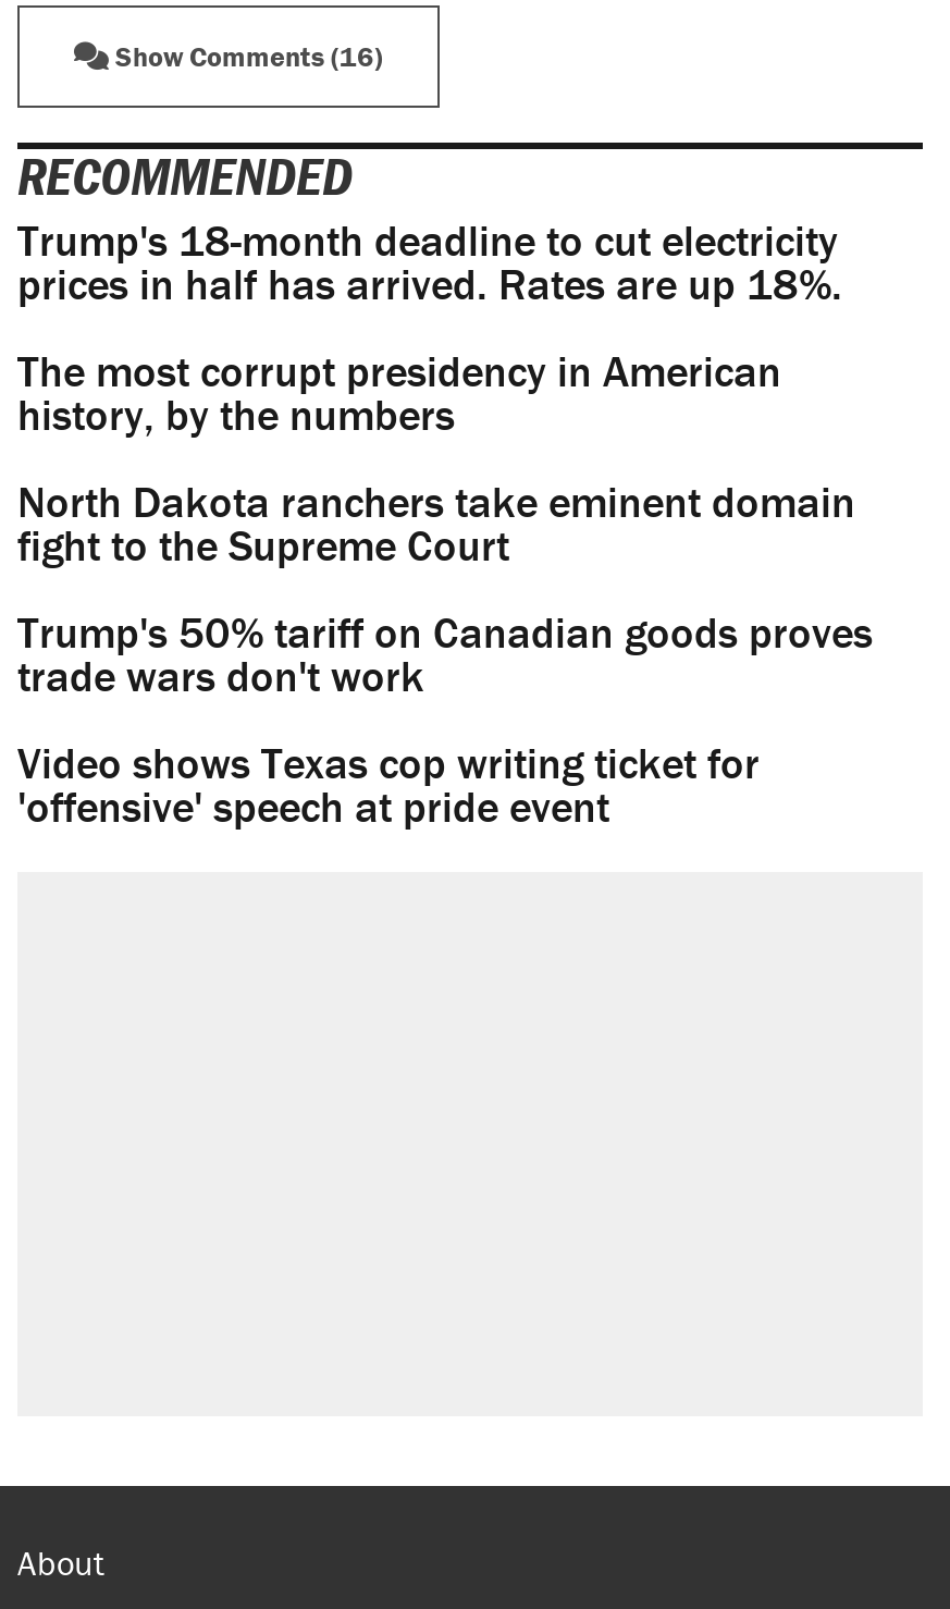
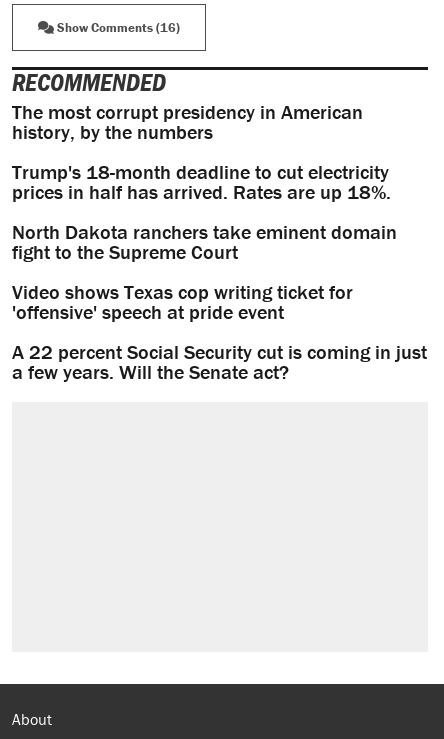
moved [17,213,842,310] -> [12,159,391,204]: Trump's 18-month deadline to cut electricity | prices in half has arrived. Rates are up 18%.
moved [17,343,781,441] -> [12,99,363,144]: The most corrupt presidency in American | history, by the numbers
[17,604,873,702] Trump's 50% tariff on Canadian goods proves | trade wars don't work -> none
moved [17,735,760,833] -> [12,279,353,324]: Video shows Texas cop writing ticket for | 'offensive' speech at pride event
none -> [12,339,427,384] A 22 percent Social Security cut is coming in just | a few years. Will the Senate act?

